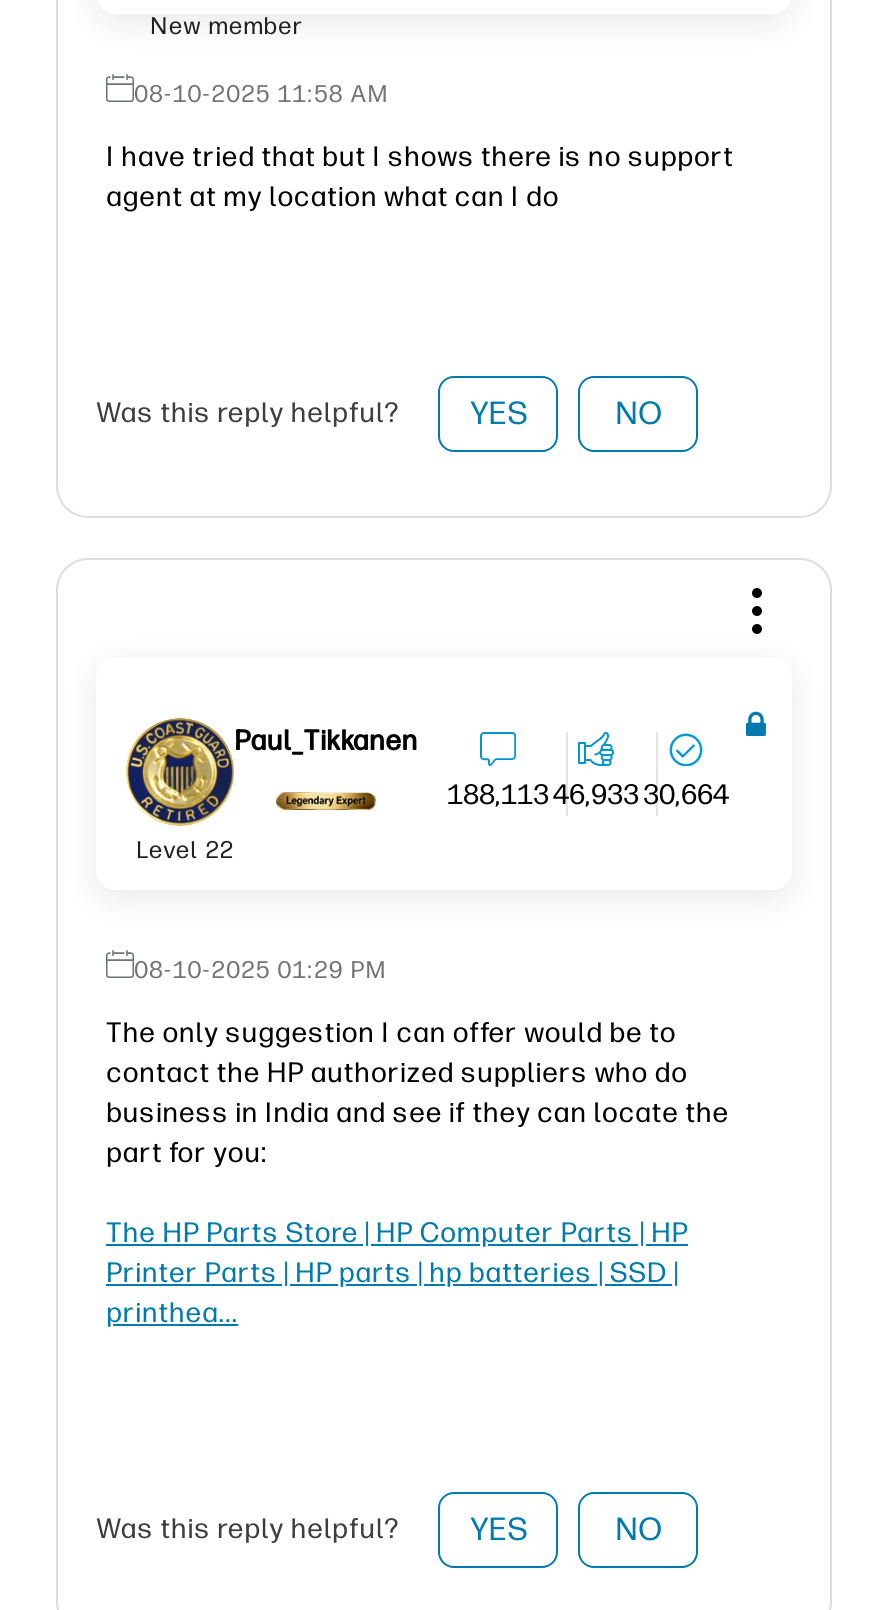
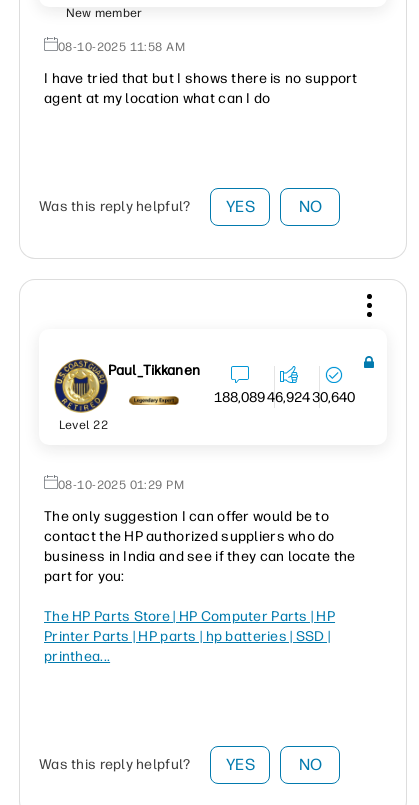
[447,778,729,812] 188,113 46,933 30,664 -> [214,389,355,406] 188,089 46,924 30,640

